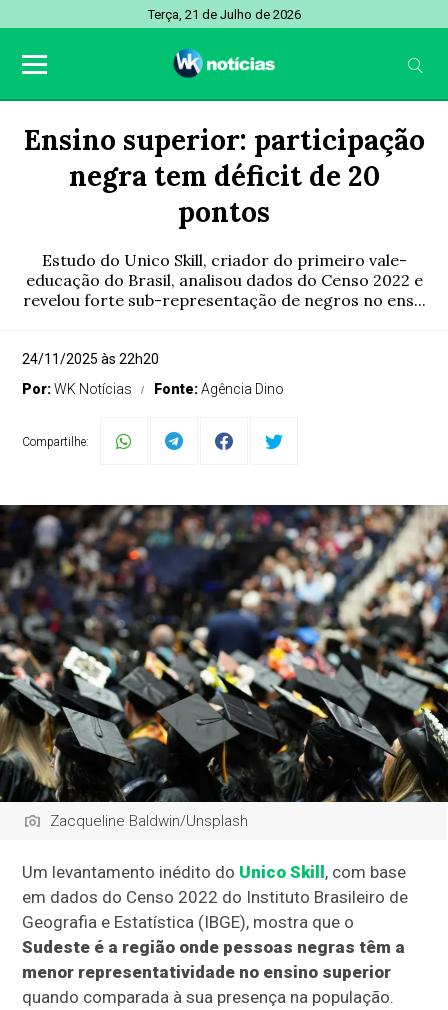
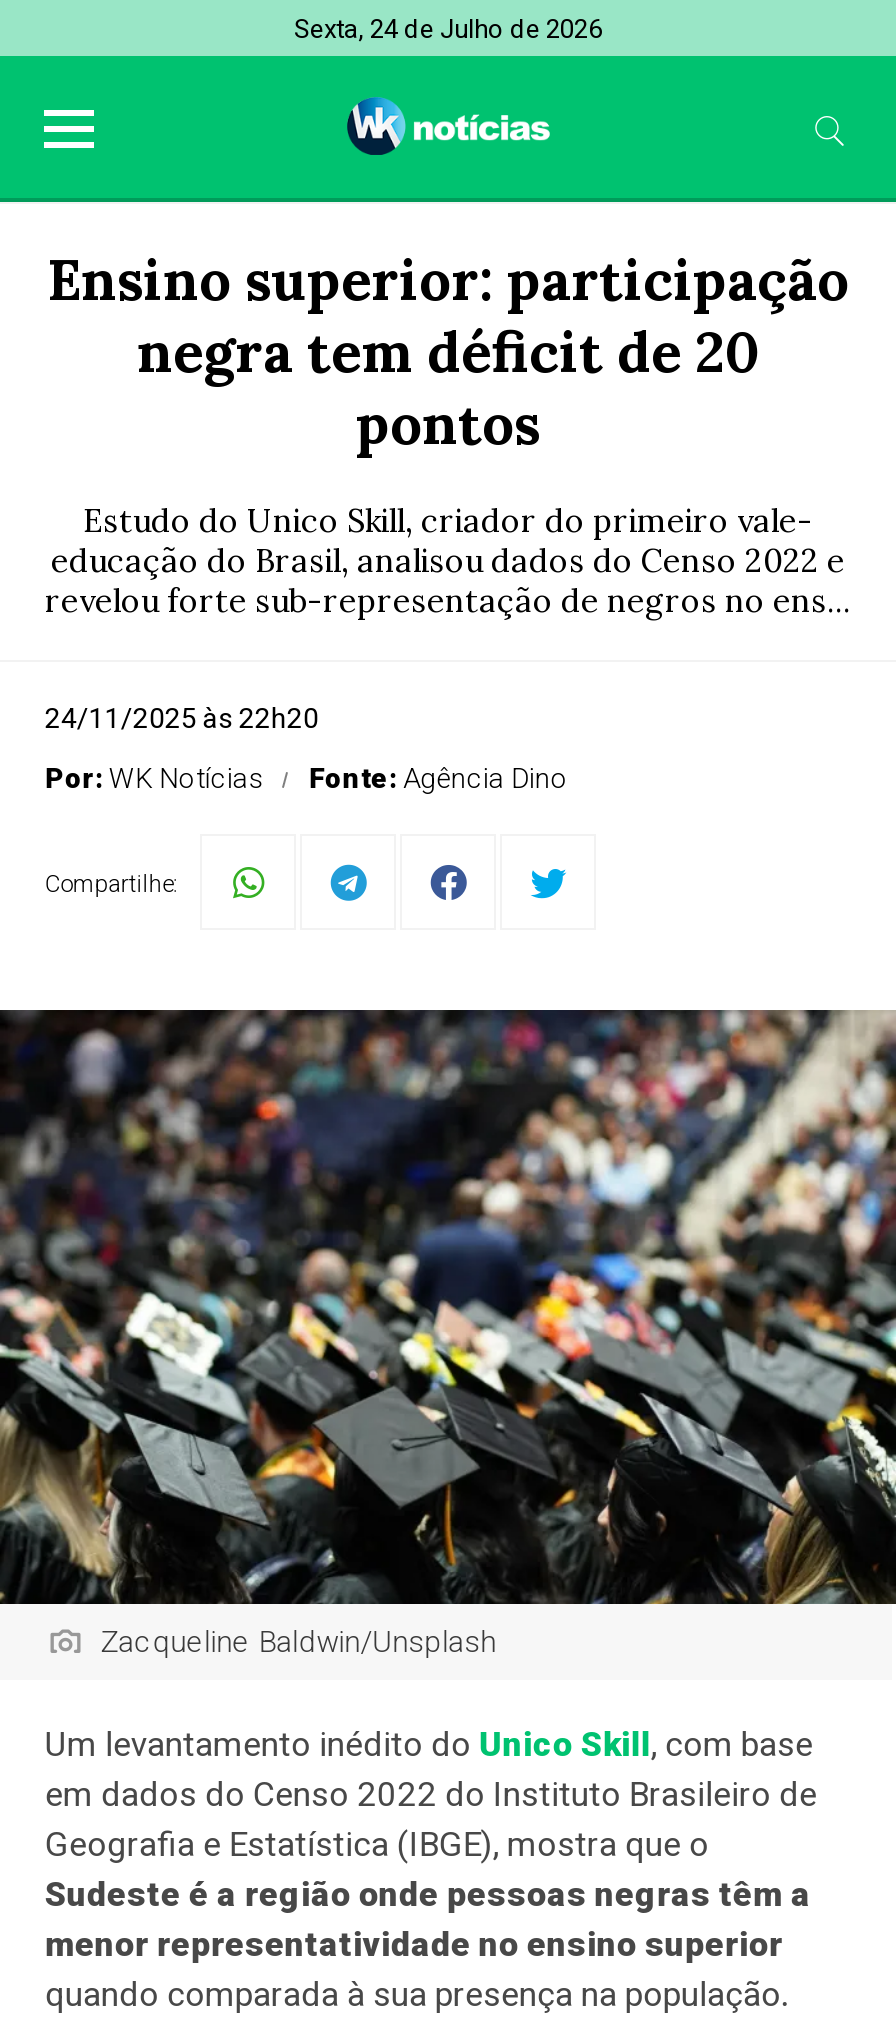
[147,7,300,22] Terça, 21 de Julho de 2026 -> [294,14,602,44] Sexta, 24 de Julho de 2026

